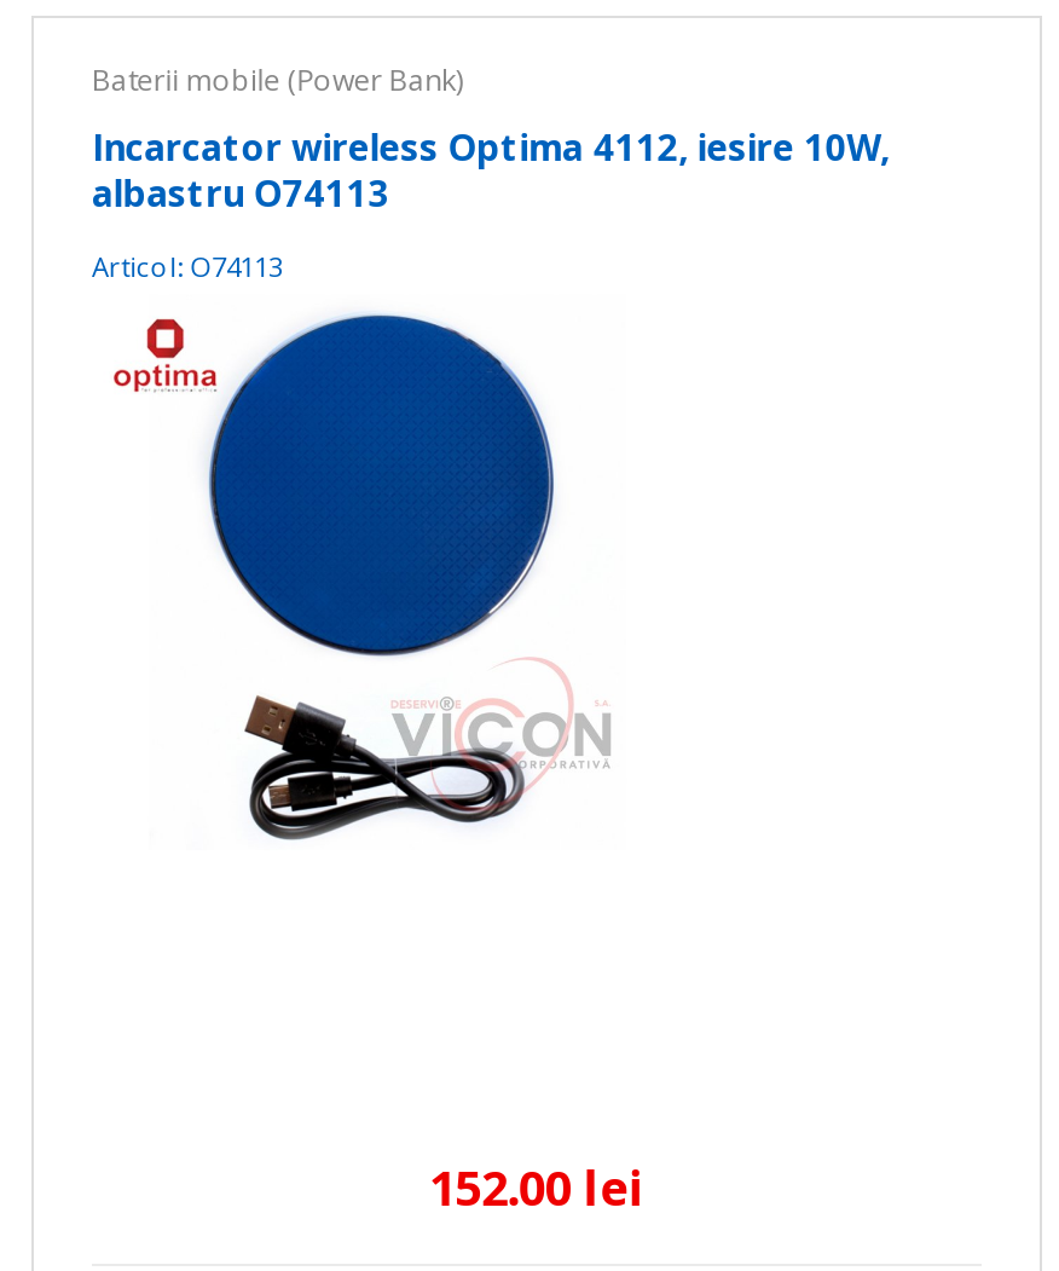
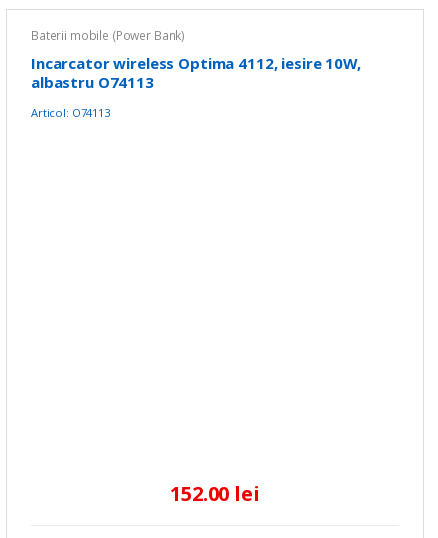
[111,311,612,843] [image] -> none

